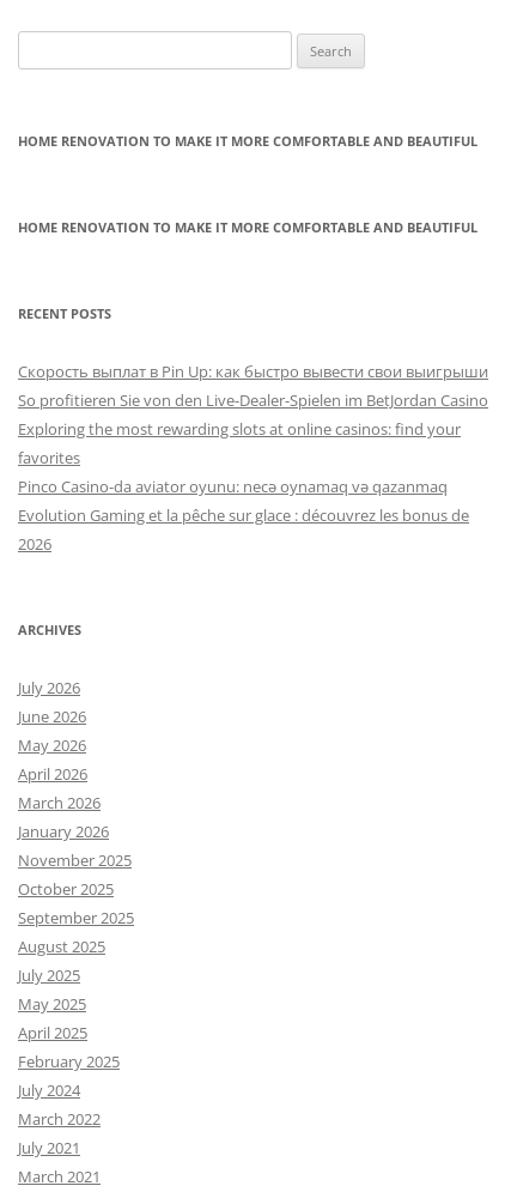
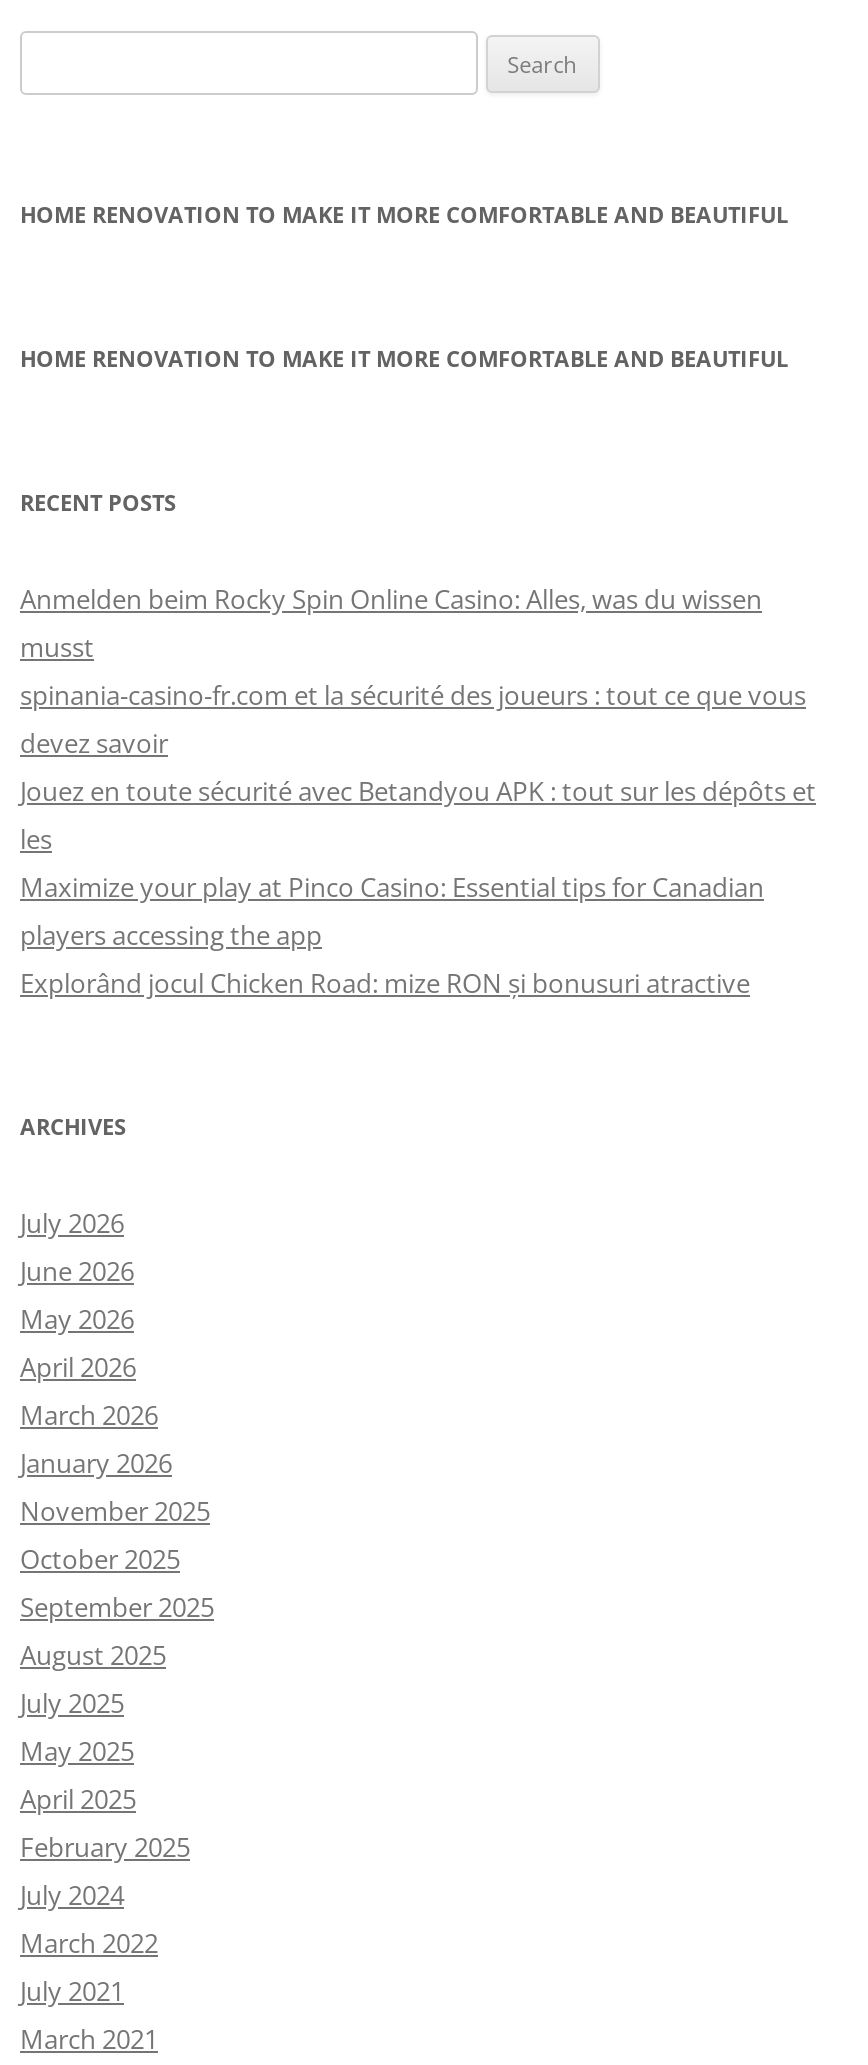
[18,361,488,555] Скорость выплат в Pin Up: как быстро вывести свои выигрыши | So profitieren Sie von den Live-Dealer-Spielen im BetJordan Casino | Exploring the most rewarding slots at online casinos: find your | favorites | Pinco Casino-da aviator oyunu: necə oynamaq və qazanmaq | Evolution Gaming et la pêche sur glace : découvrez les bonus de | 2026 -> [20,581,816,1001] Anmelden beim Rocky Spin Online Casino: Alles, was du wissen | musst | spinania-casino-fr.com et la sécurité des joueurs : tout ce que vous | devez savoir | Jouez en toute sécurité avec Betandyou APK : tout sur les dépôts et | les | Maximize your play at Pinco Casino: Essential tips for Canadian | players accessing the app | Explorând jocul Chicken Road: mize RON și bonusuri atractive

